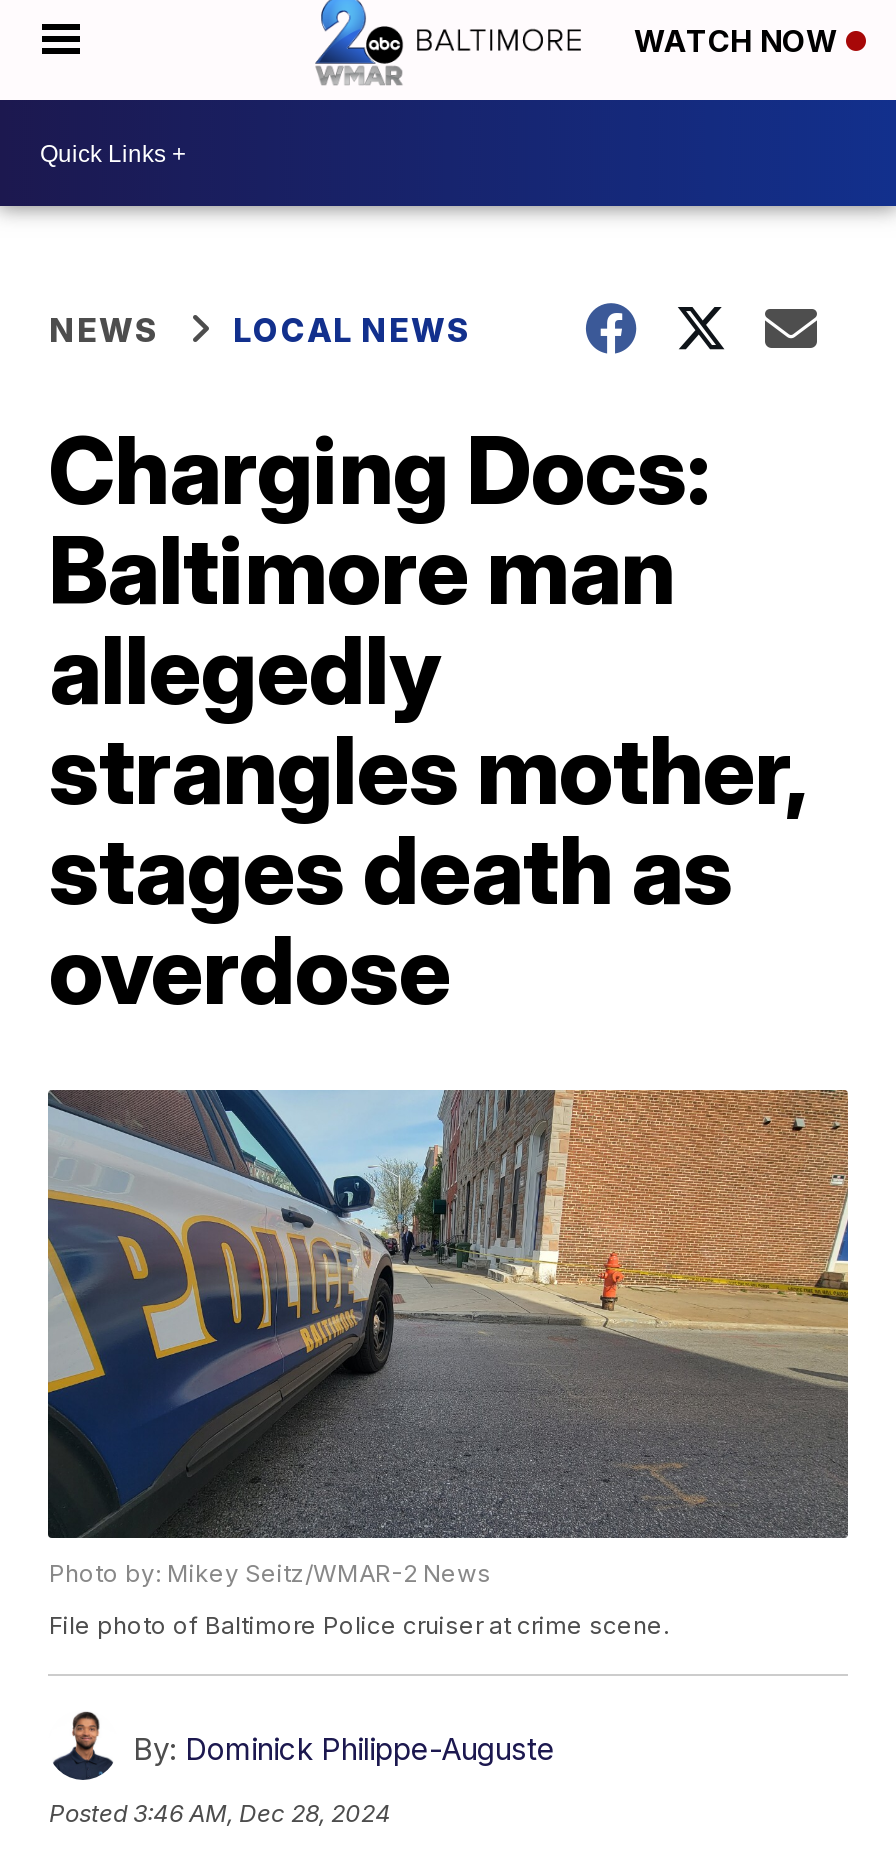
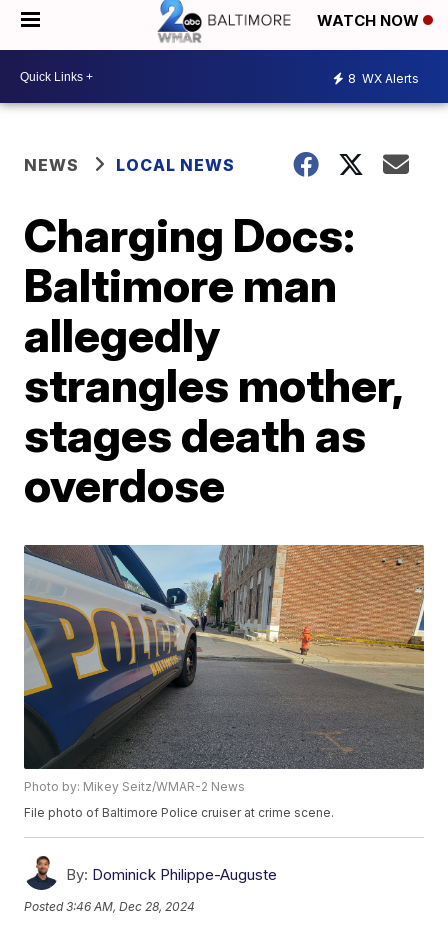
none -> [348,70,419,85] 8 WX Alerts

